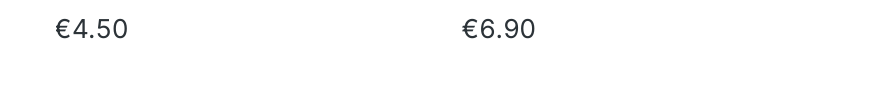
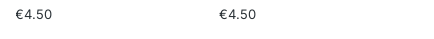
[462,13,536,45] €6.90 -> [219,6,256,22] €4.50

